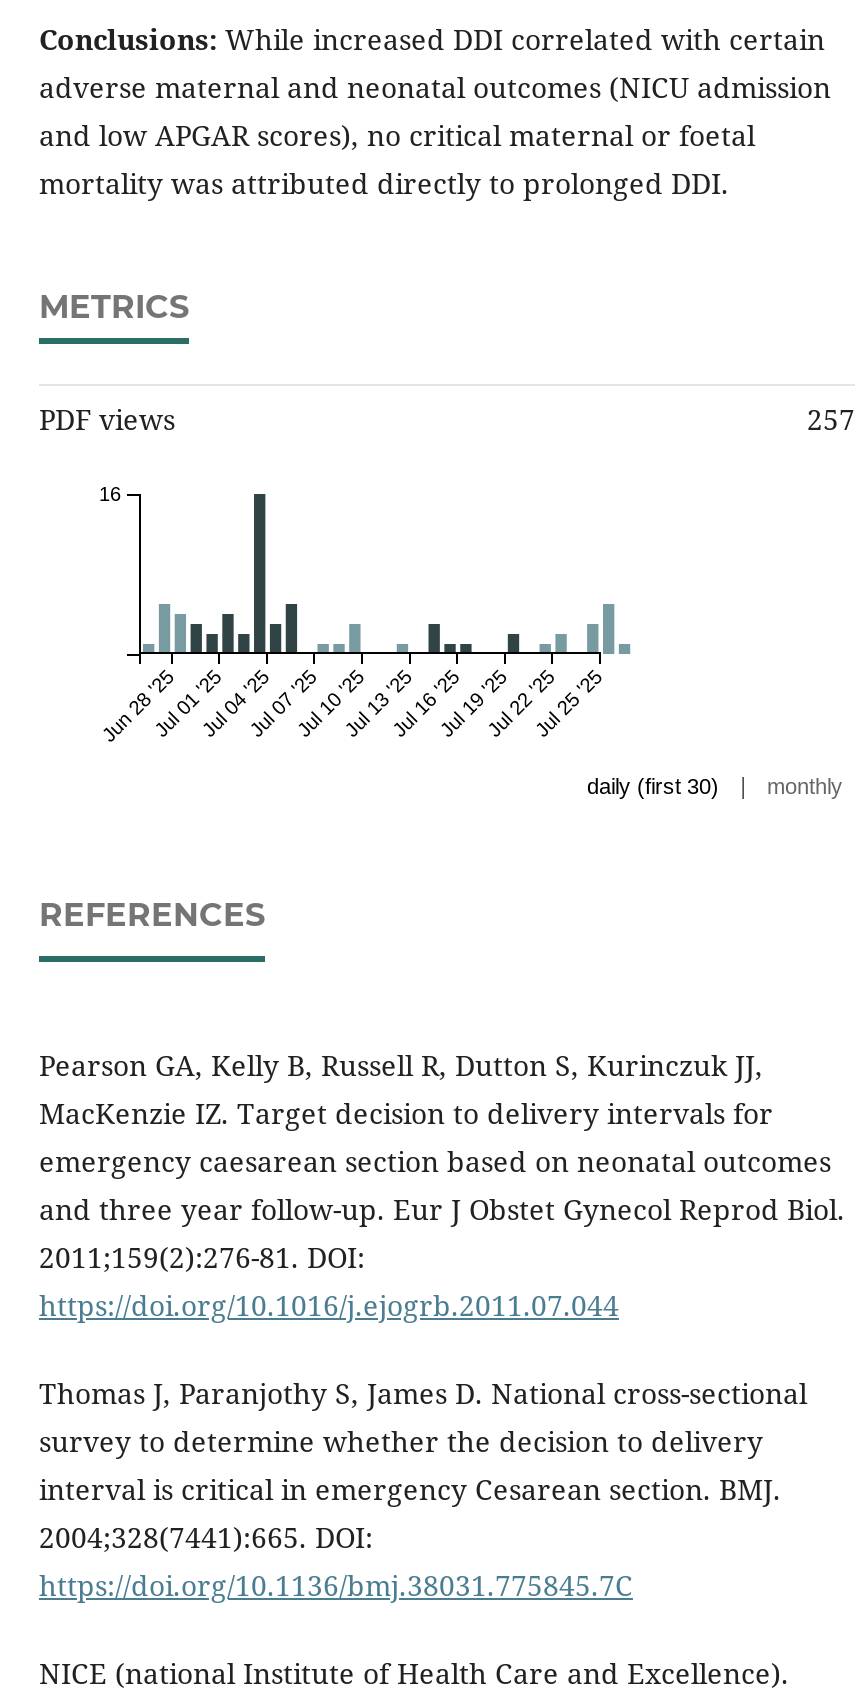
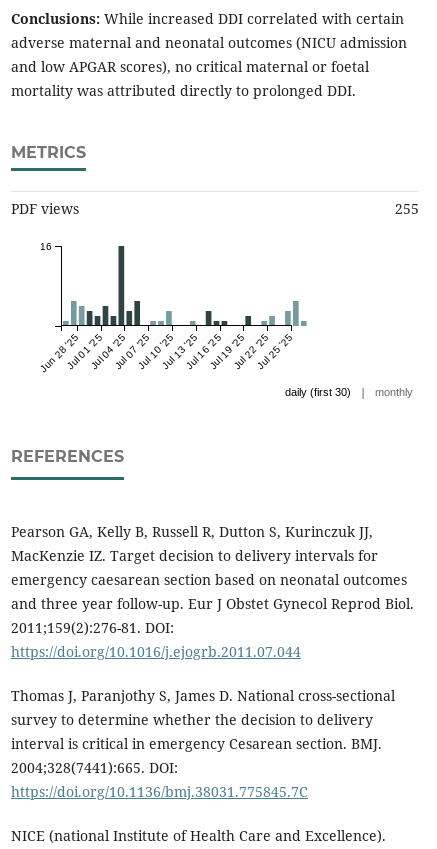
[807,400,855,438] 257 -> [395,199,419,218] 255

